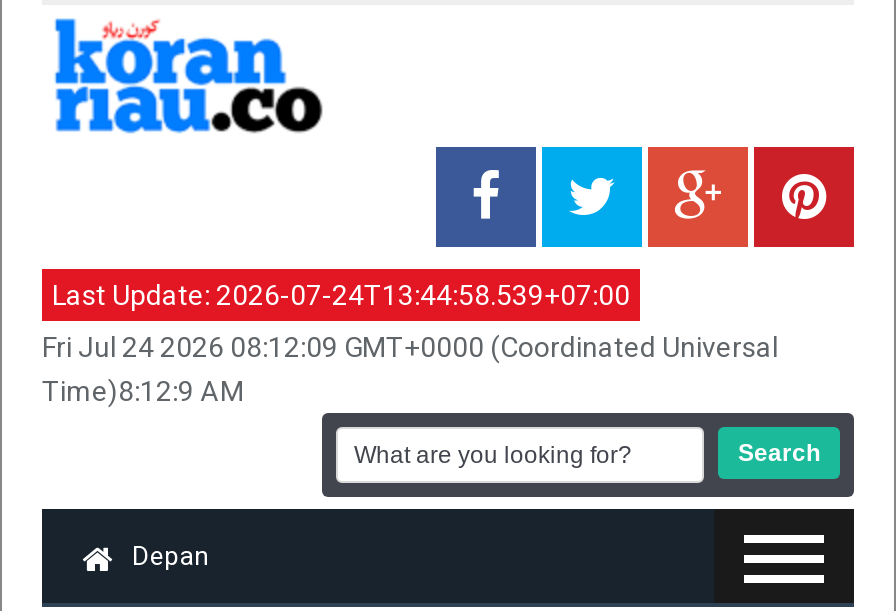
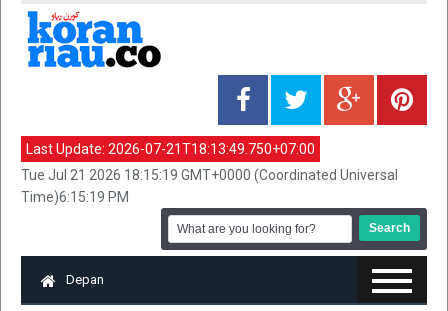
[52,279,630,311] Last Update: 2026-07-24T13:44:58.539+07:00 -> [26,141,315,157] Last Update: 2026-07-21T18:13:49.750+07:00
[42,331,778,407] Fri Jul 24 2026 08:12:09 GMT+0000 (Coordinated Universal | Time)8:12:9 AM -> [21,167,398,205] Tue Jul 21 2026 18:15:19 GMT+0000 (Coordinated Universal | Time)6:15:19 PM

